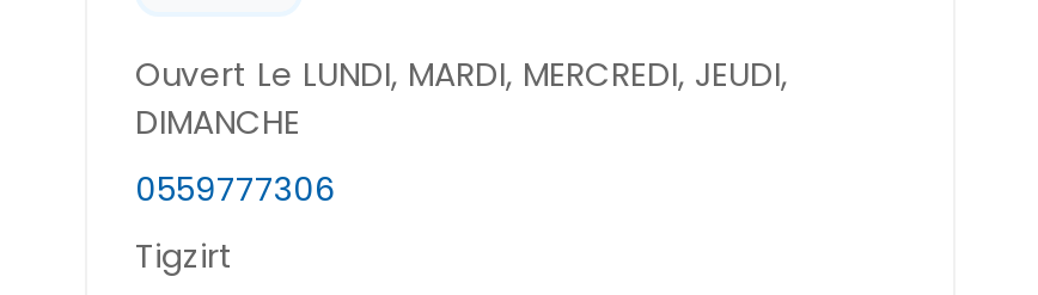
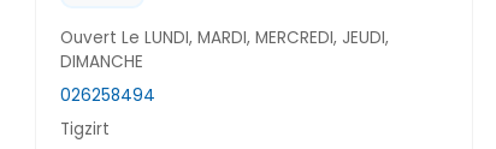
[135,166,336,212] 0559777306 -> [60,84,155,106] 026258494

